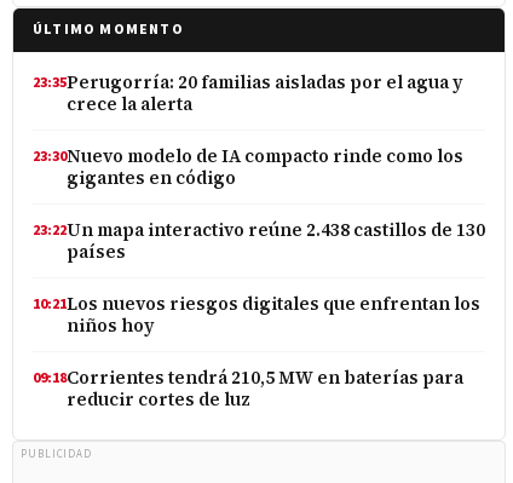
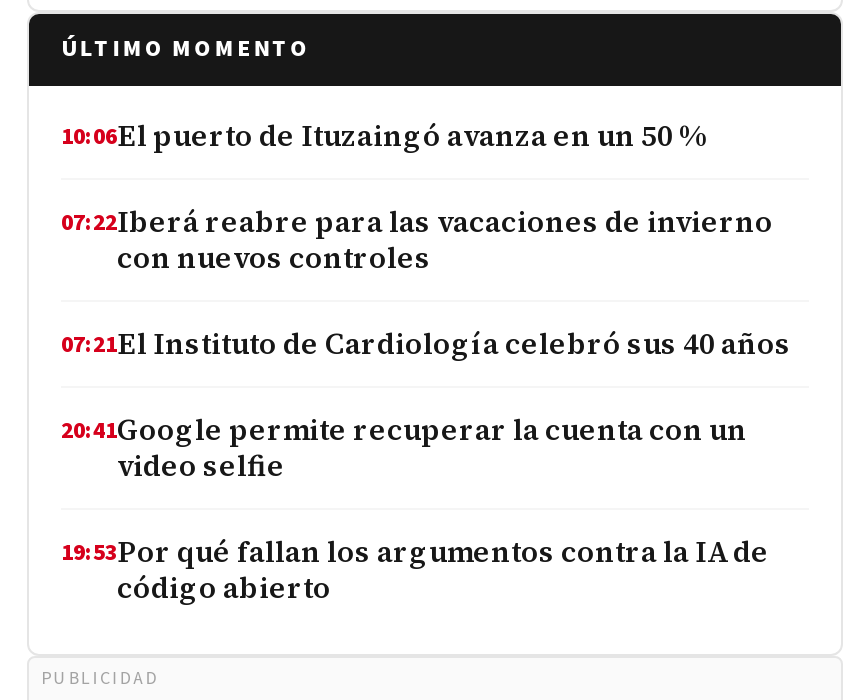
[33,70,463,116] 23:35Perugorría: 20 familias aisladas por el agua y | crece la alerta -> [61,115,709,155] 10:06El puerto de Ituzaingó avanza en un 50 %
[33,144,463,190] 23:30Nuevo modelo de IA compacto rinde como los | gigantes en código -> [61,201,773,277] 07:22Iberá reabre para las vacaciones de invierno | con nuevos controles
[33,217,485,263] 23:22Un mapa interactivo reúne 2.438 castillos de 130 | países -> [61,323,791,363] 07:21El Instituto de Cardiología celebró sus 40 años
[33,291,480,337] 10:21Los nuevos riesgos digitales que enfrentan los | niños hoy -> [61,409,747,485] 20:41Google permite recuperar la cuenta con un | video selfie
[33,365,463,411] 09:18Corrientes tendrá 210,5 MW en baterías para | reducir cortes de luz -> [61,531,769,607] 19:53Por qué fallan los argumentos contra la IA de | código abierto

